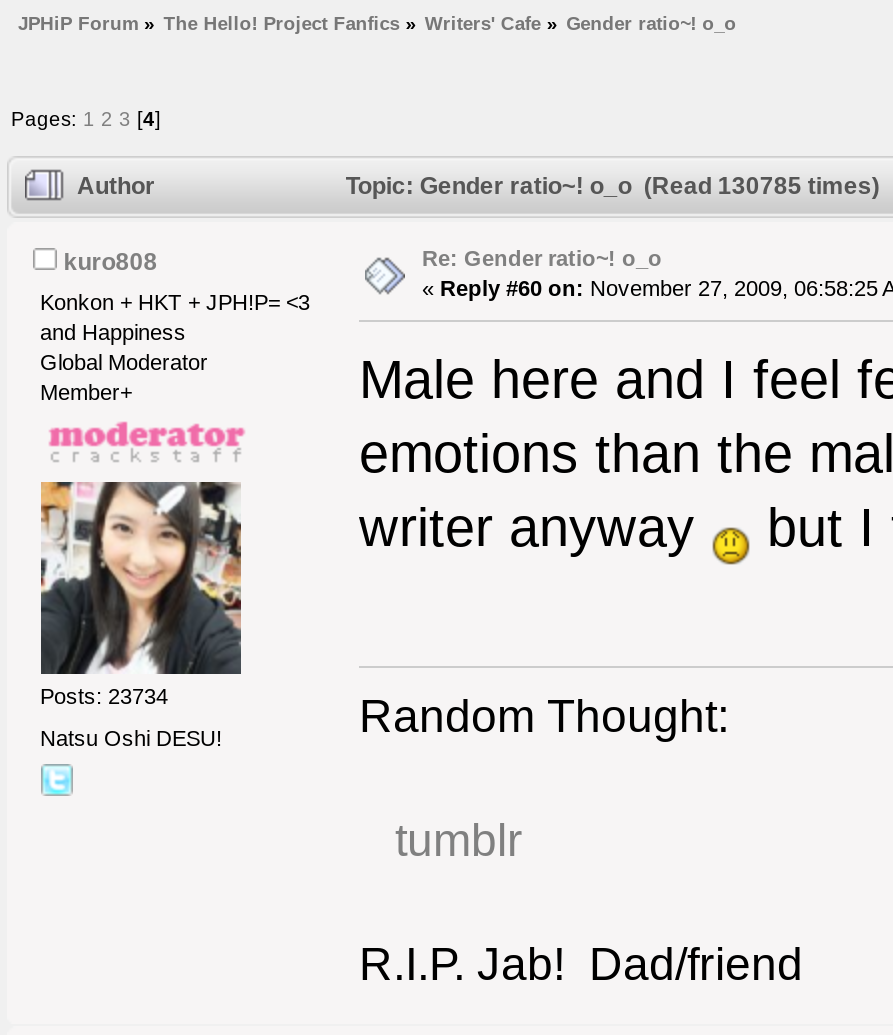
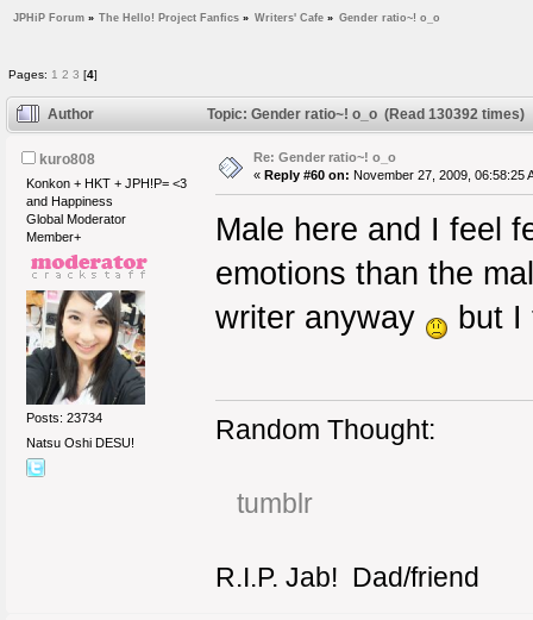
[340,172,880,200] Topic: Gender ratio~! o_o (Read 130785 times) -> [204,106,525,122] Topic: Gender ratio~! o_o (Read 130392 times)

